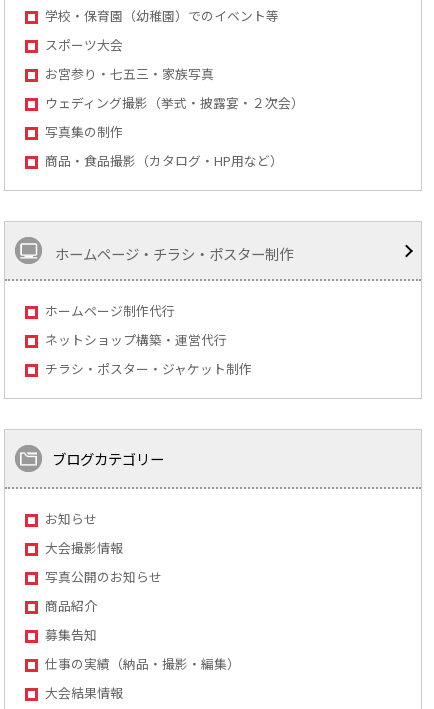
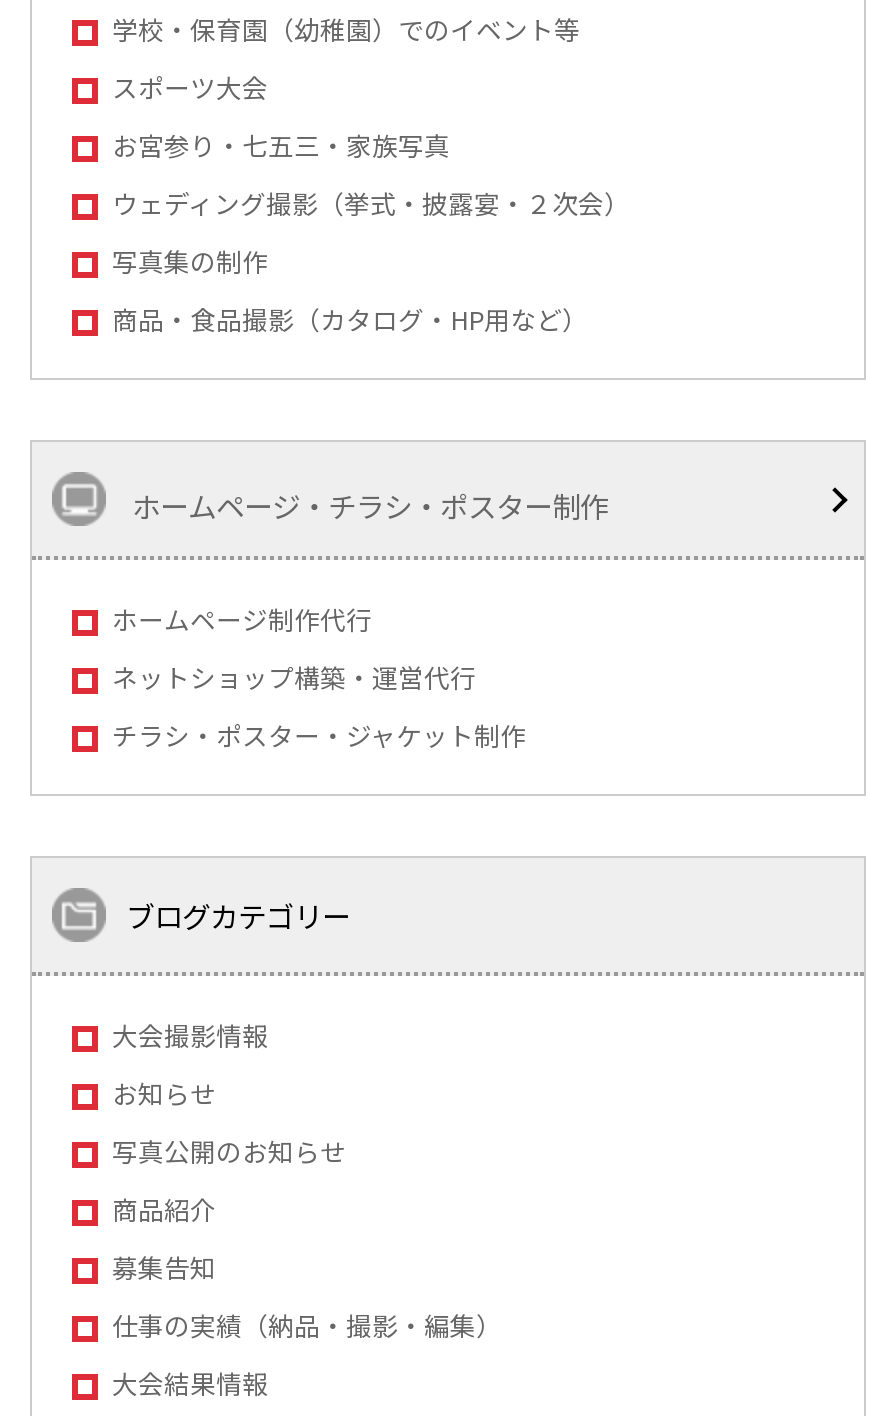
moved [45,509,97,528] -> [112,1074,216,1112]: お知らせ
moved [45,538,123,557] -> [112,1016,268,1054]: 大会撮影情報

